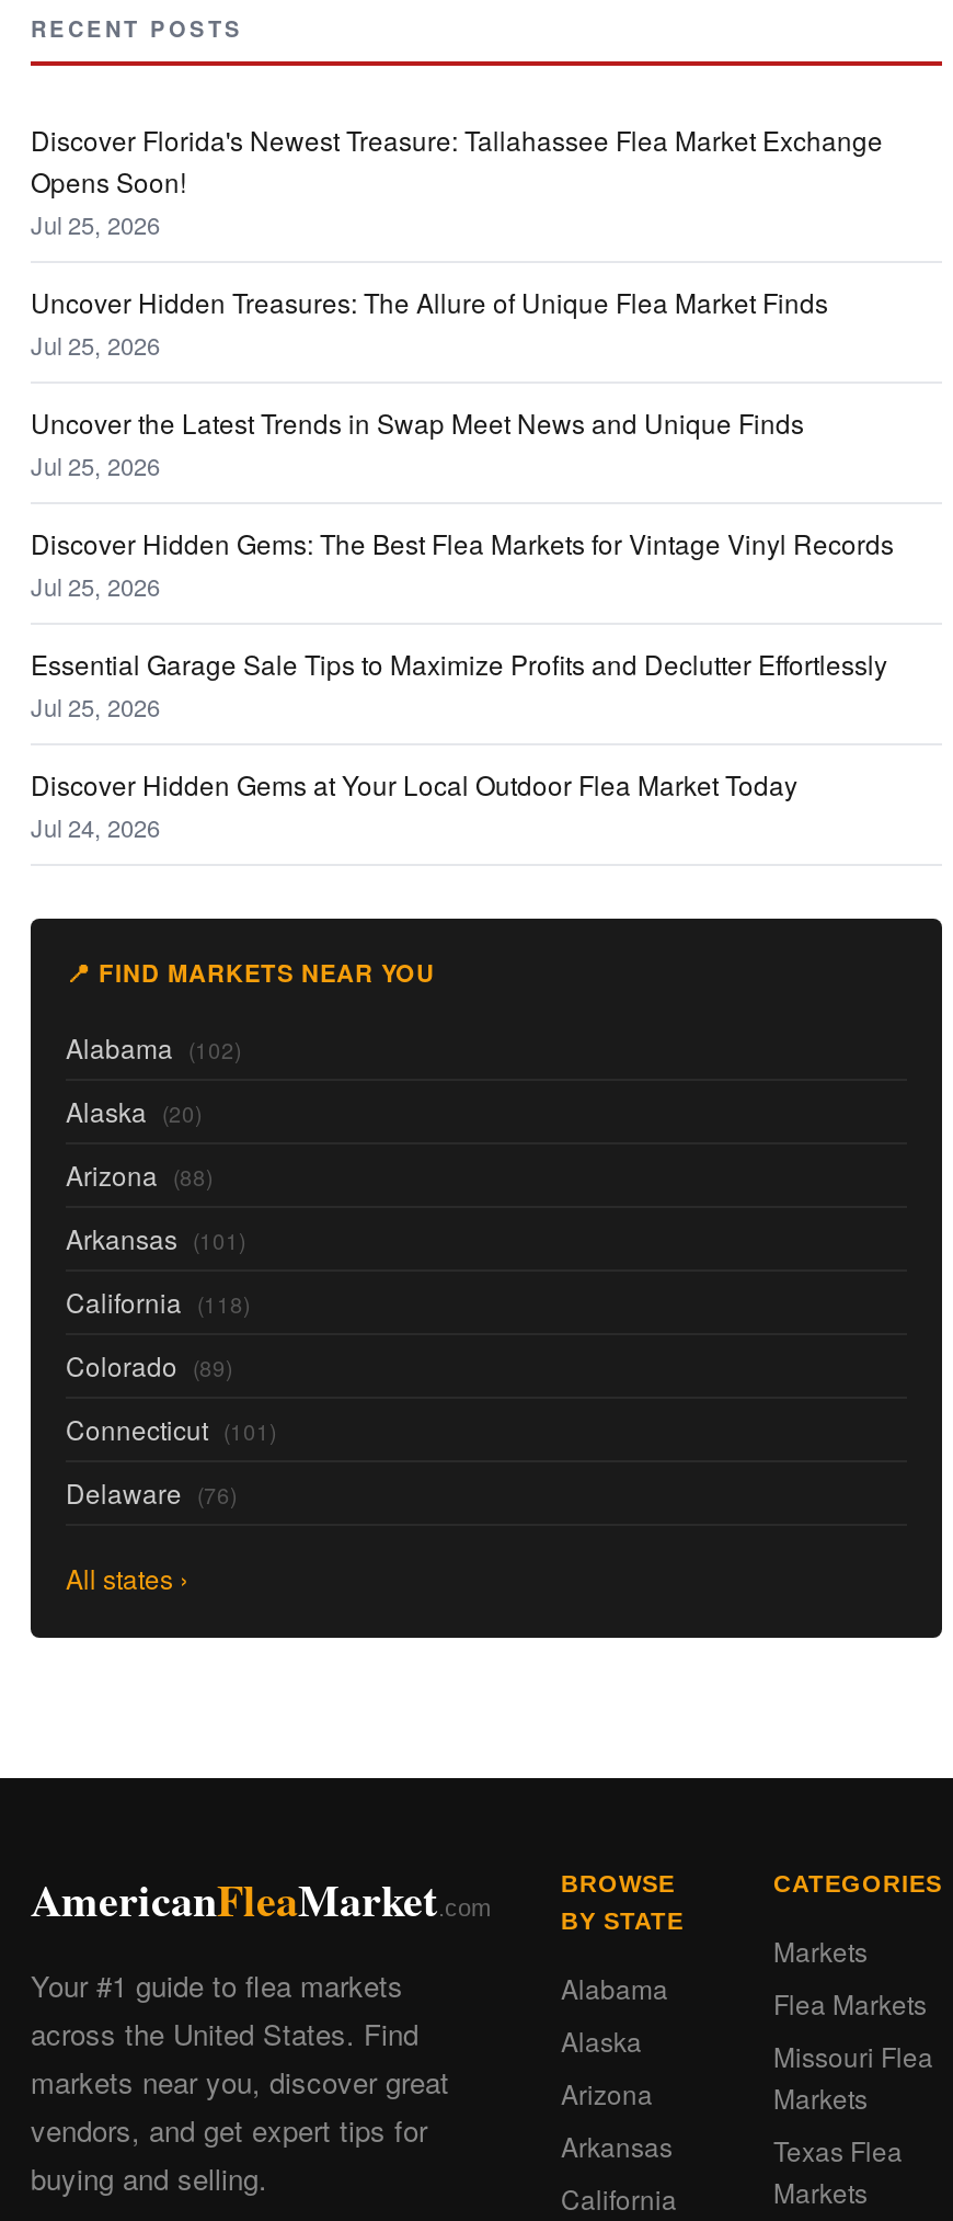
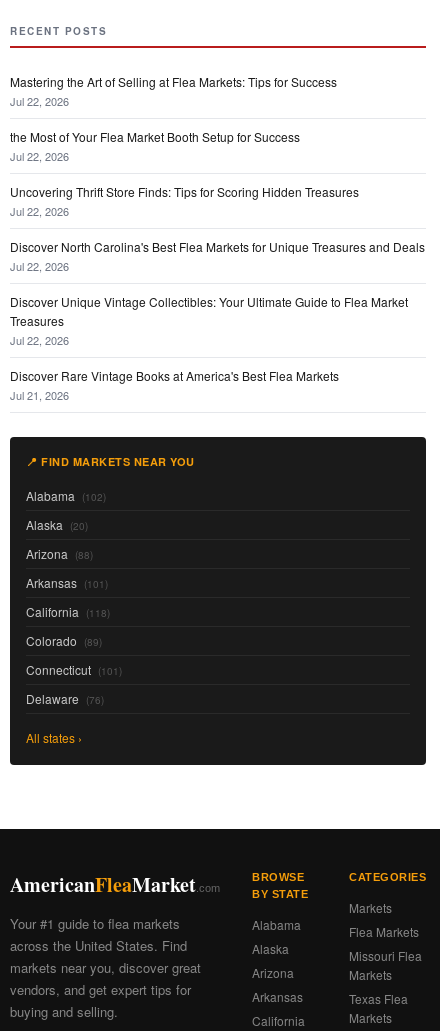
[31,119,883,240] Discover Florida's Newest Treasure: Tallahassee Flea Market Exchange | Opens Soon! | Jul 25, 2026 -> [10,72,337,108] Mastering the Art of Selling at Flea Markets: Tips for Success | Jul 22, 2026
[31,282,828,361] Uncover Hidden Treasures: The Allure of Unique Flea Market Finds | Jul 25, 2026 -> [10,127,300,163] the Most of Your Flea Market Booth Setup for Success | Jul 22, 2026
[31,402,804,481] Uncover the Latest Trends in Swap Meet News and Unique Finds | Jul 25, 2026 -> [10,182,359,218] Uncovering Thrift Store Finds: Tips for Scoring Hidden Treasures | Jul 22, 2026
[31,523,894,602] Discover Hidden Gems: The Best Flea Markets for Vintage Vinyl Records | Jul 25, 2026 -> [10,237,425,273] Discover North Carolina's Best Flea Markets for Unique Treasures and Deals | Jul 22, 2026
[31,643,887,722] Essential Garage Sale Tips to Maximize Profits and Declutter Effortlessly | Jul 25, 2026 -> [10,292,408,347] Discover Unique Vintage Collectibles: Your Ultimate Guide to Flea Market | Treasures | Jul 22, 2026
[31,764,797,843] Discover Hidden Gems at Your Local Outdoor Flea Market Today | Jul 24, 2026 -> [10,366,339,402] Discover Rare Vintage Books at America's Best Flea Markets | Jul 21, 2026

